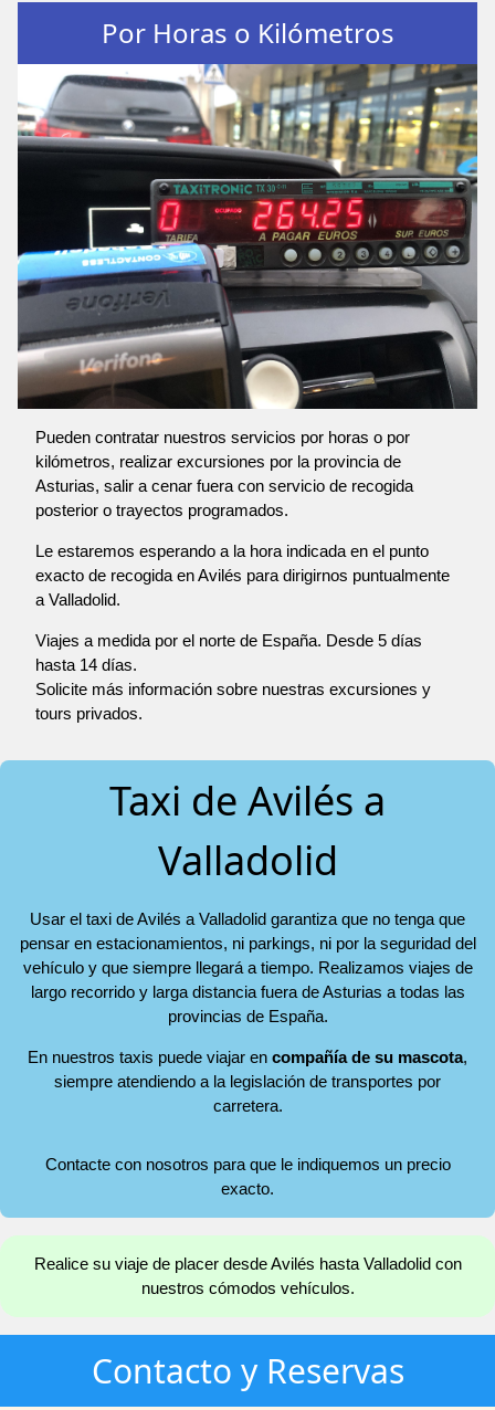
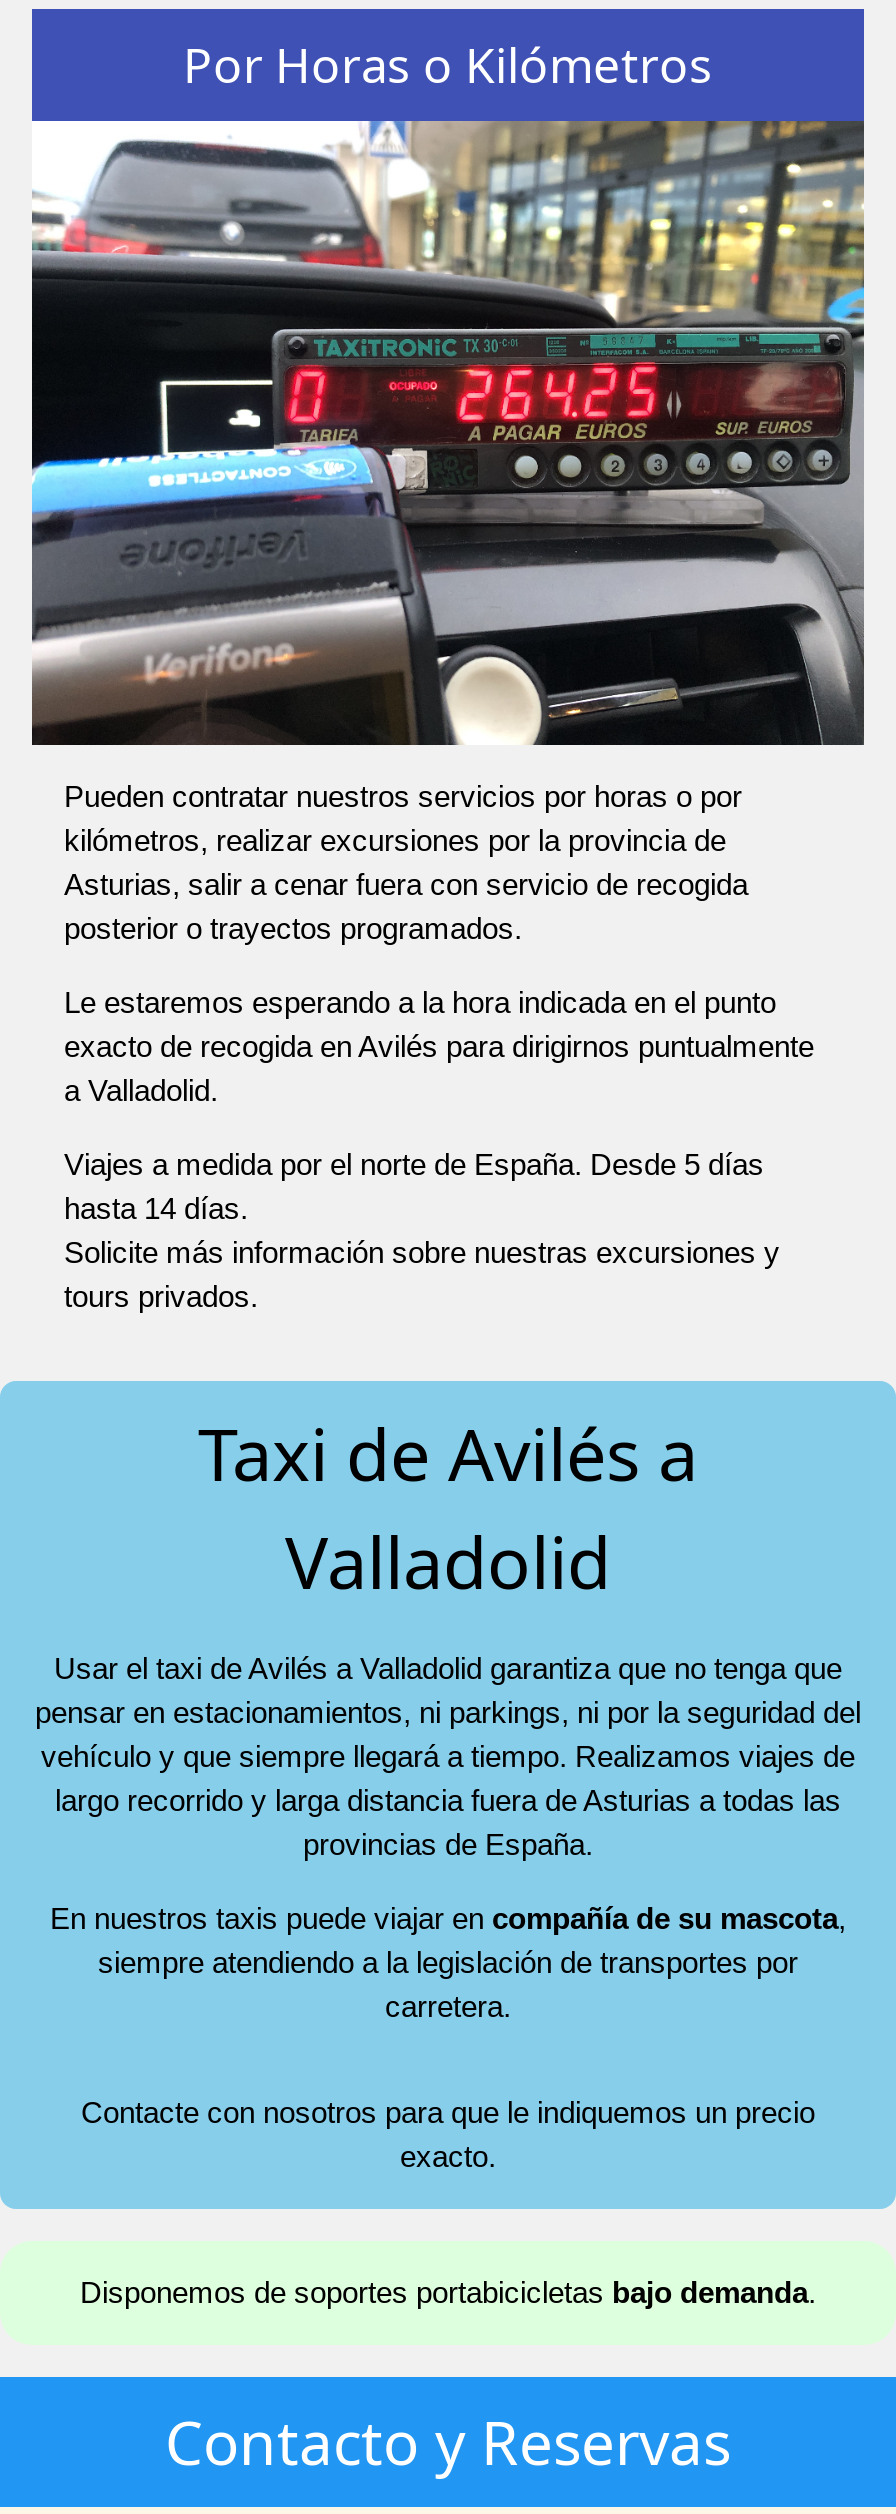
[34,1254,461,1297] Realice su viaje de placer desde Avilés hasta Valladolid con | nuestros cómodos vehículos. -> [80,2275,816,2309] Disponemos de soportes portabicicletas bajo demanda.

